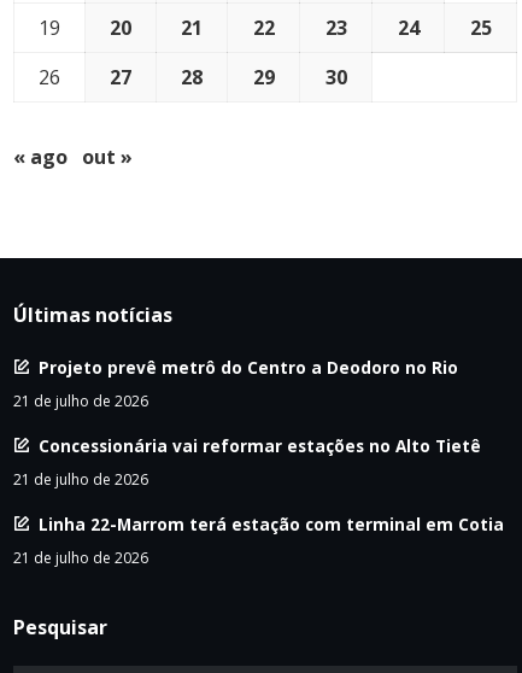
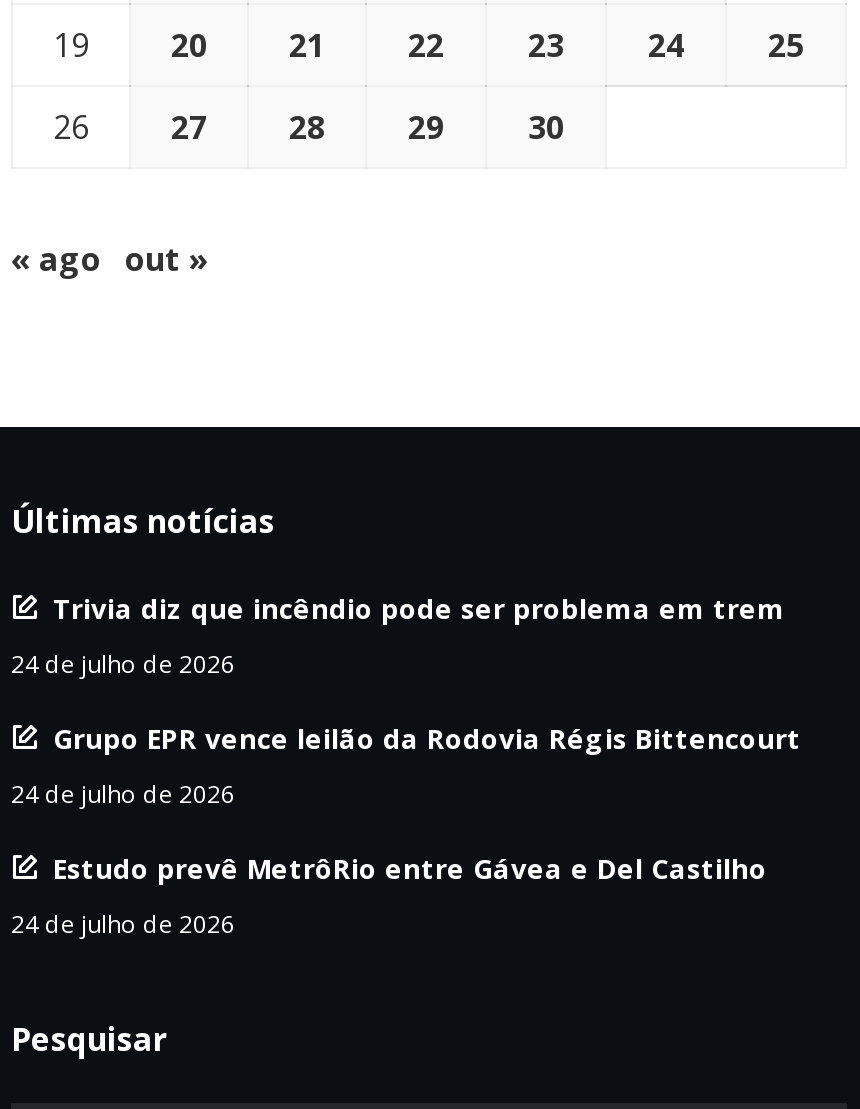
[39,356,458,379] Projeto prevê metrô do Centro a Deodoro no Rio -> [53,589,785,627] Trivia diz que incêndio pode ser problema em trem
[13,391,148,411] 21 de julho de 2026 -> [11,647,235,681] 24 de julho de 2026
[39,434,481,457] Concessionária vai reformar estações no Alto Tietê -> [53,719,801,757] Grupo EPR vence leilão da Rodovia Régis Bittencourt
[13,469,148,490] 21 de julho de 2026 -> [11,777,235,811] 24 de julho de 2026
[39,513,504,536] Linha 22-Marrom terá estação com terminal em Cotia -> [53,849,767,887] Estudo prevê MetrôRio entre Gávea e Del Castilho
[13,548,148,568] 21 de julho de 2026 -> [11,907,235,941] 24 de julho de 2026

